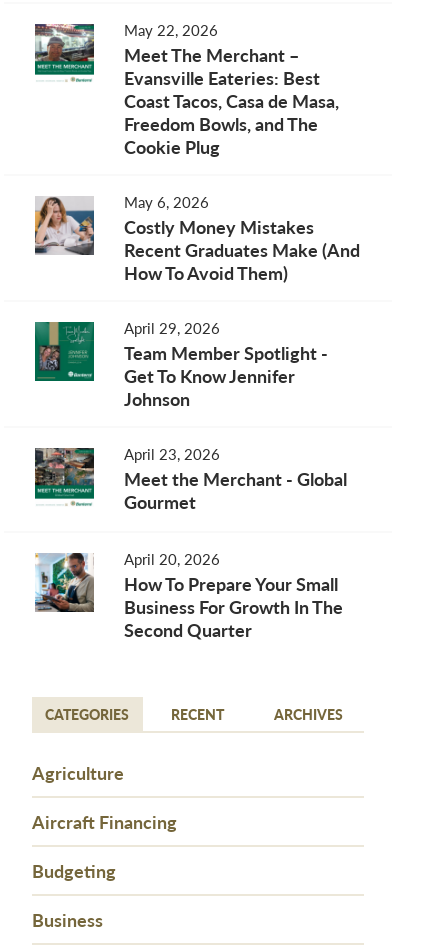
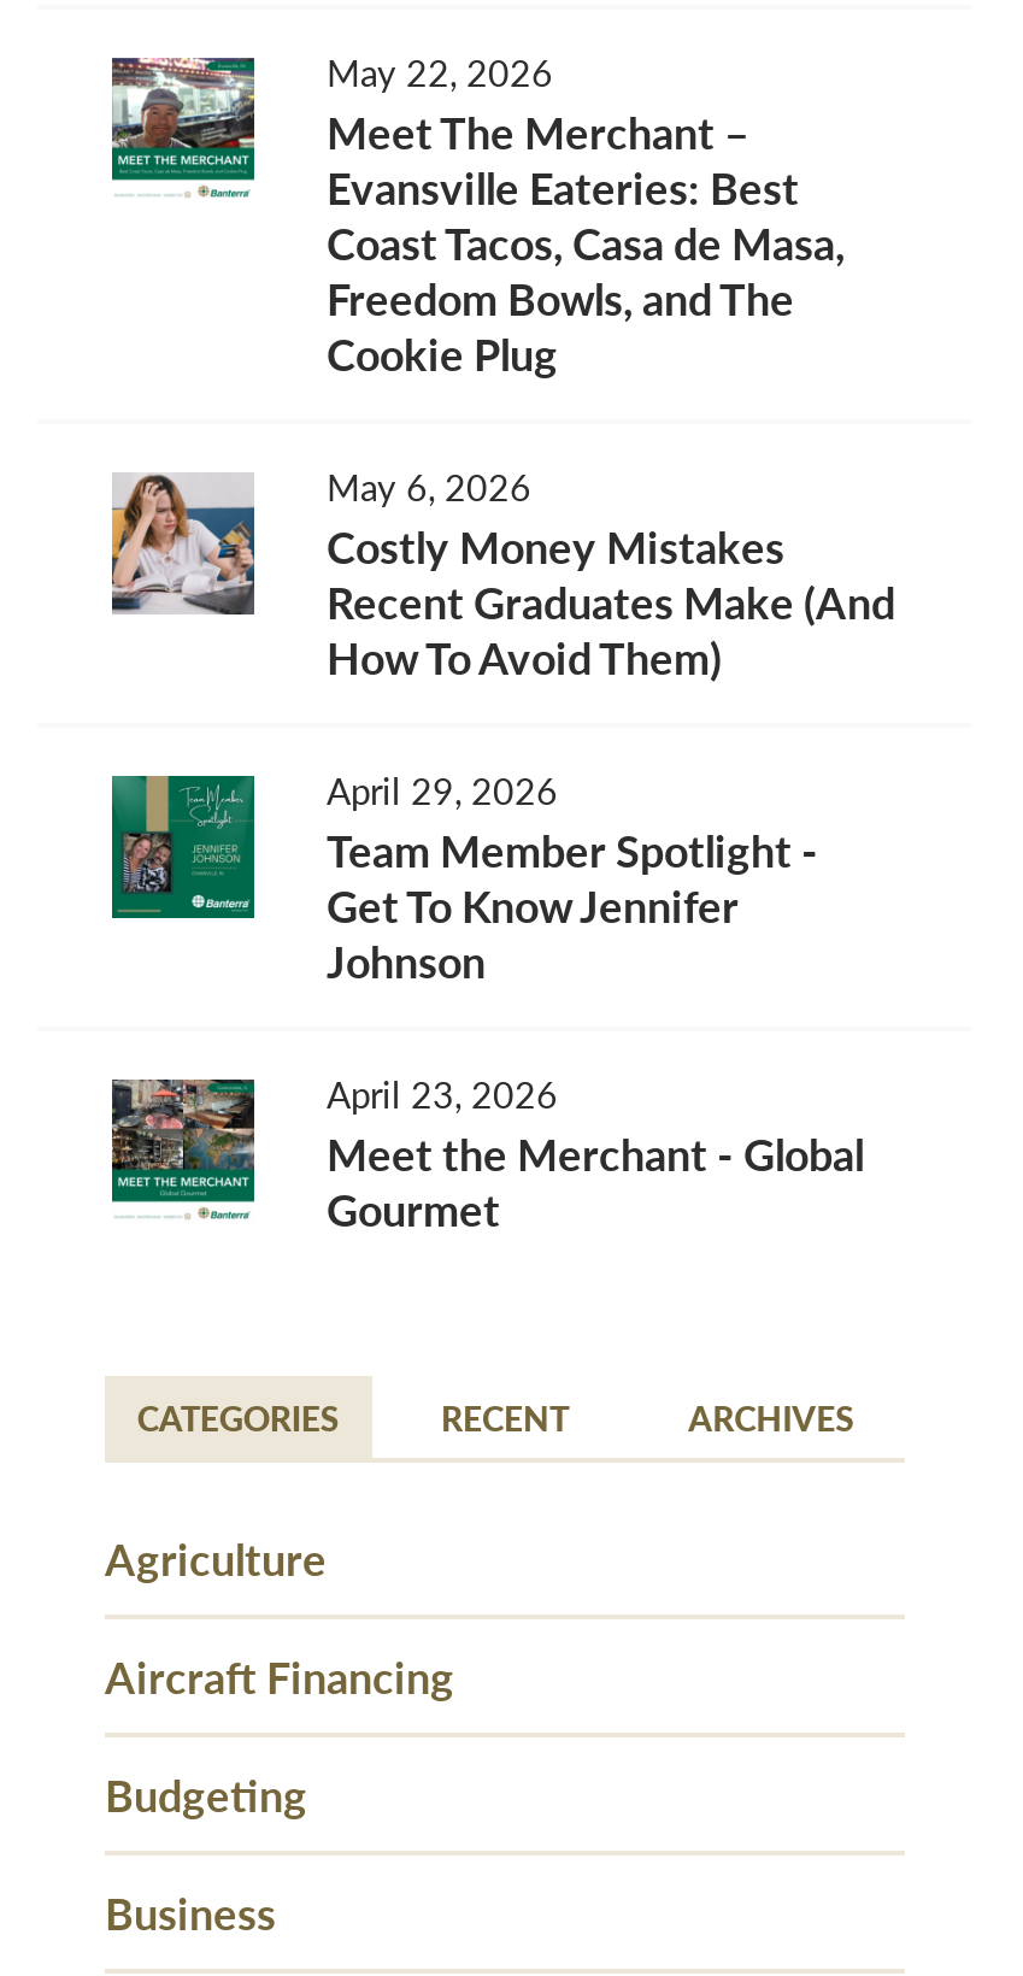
[34,548,343,642] [image] | April 20, 2026 | How To Prepare Your Small | Business For Growth In The | Second Quarter -> none

